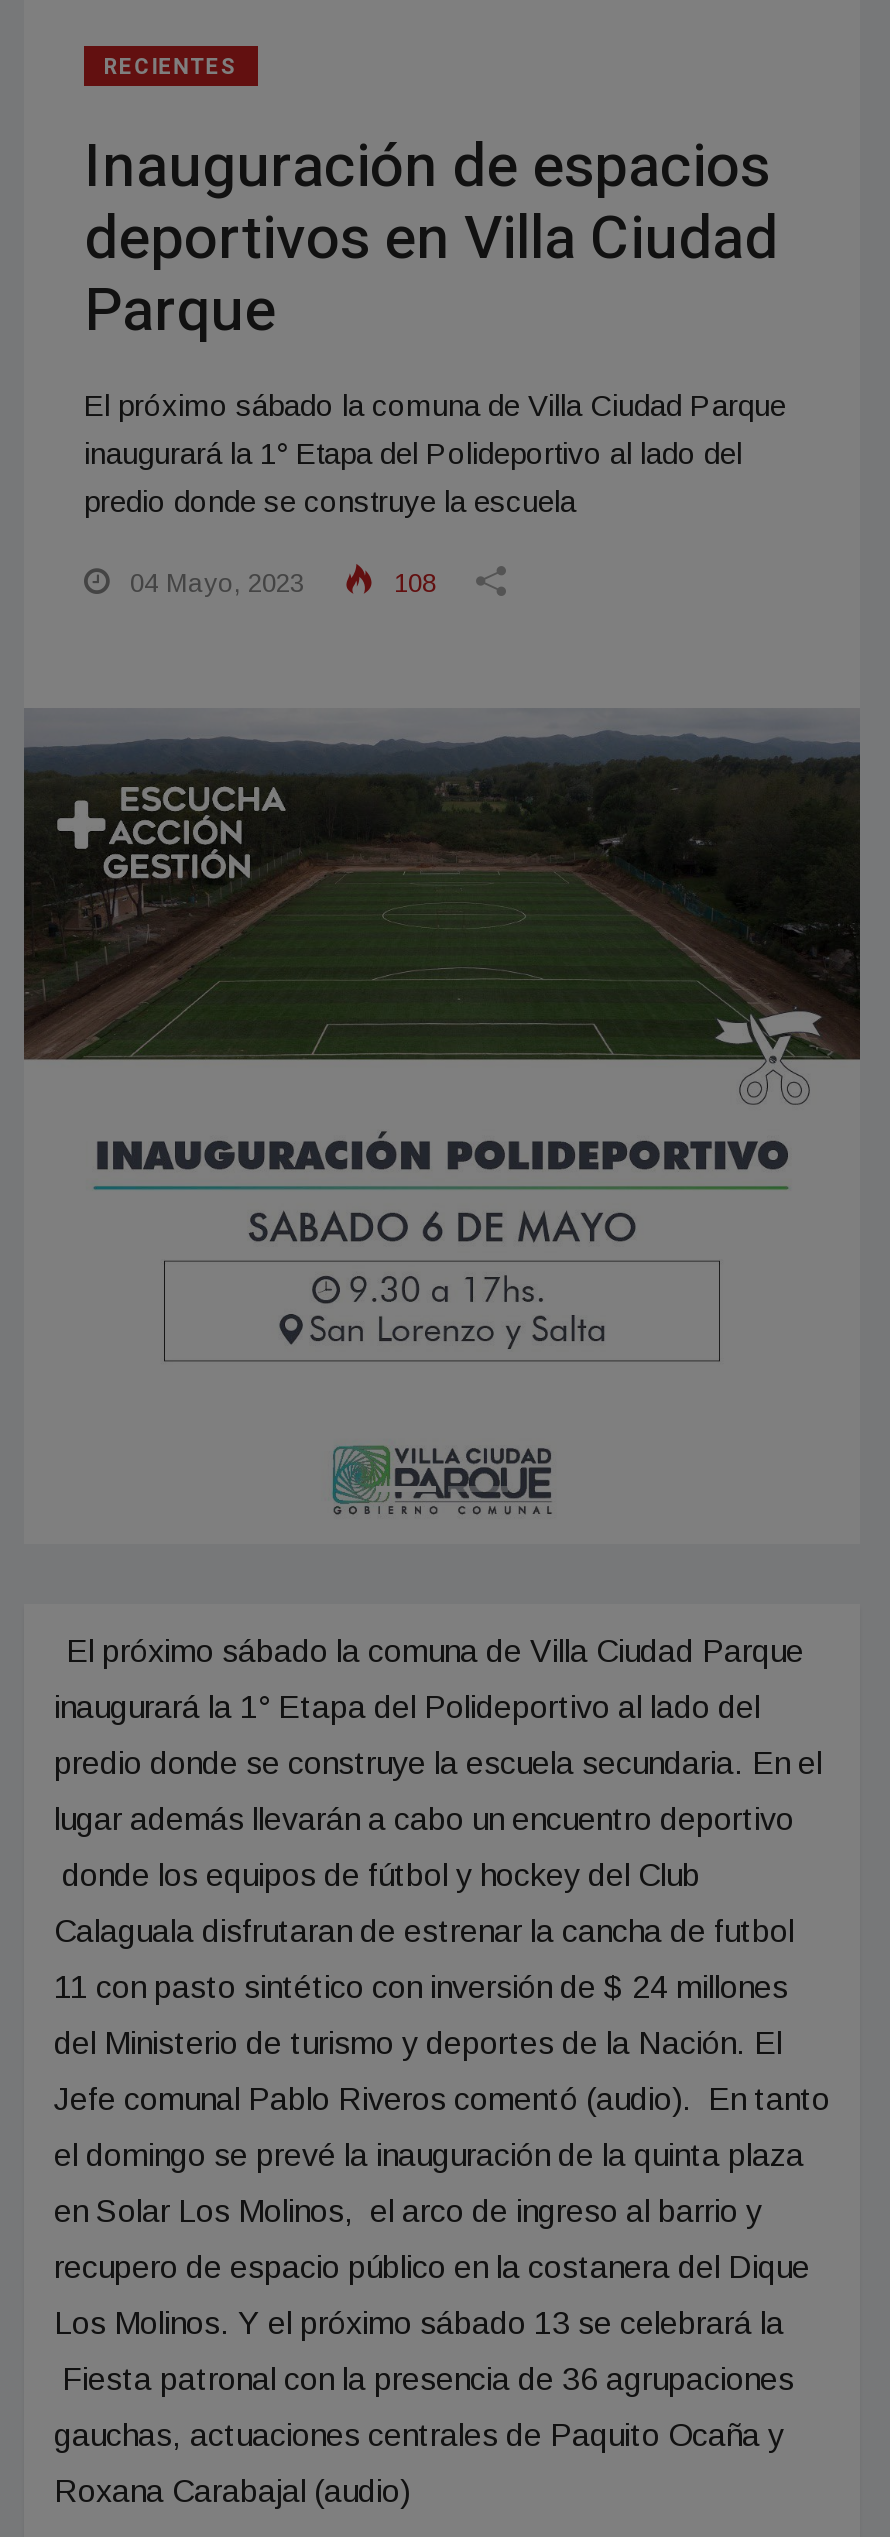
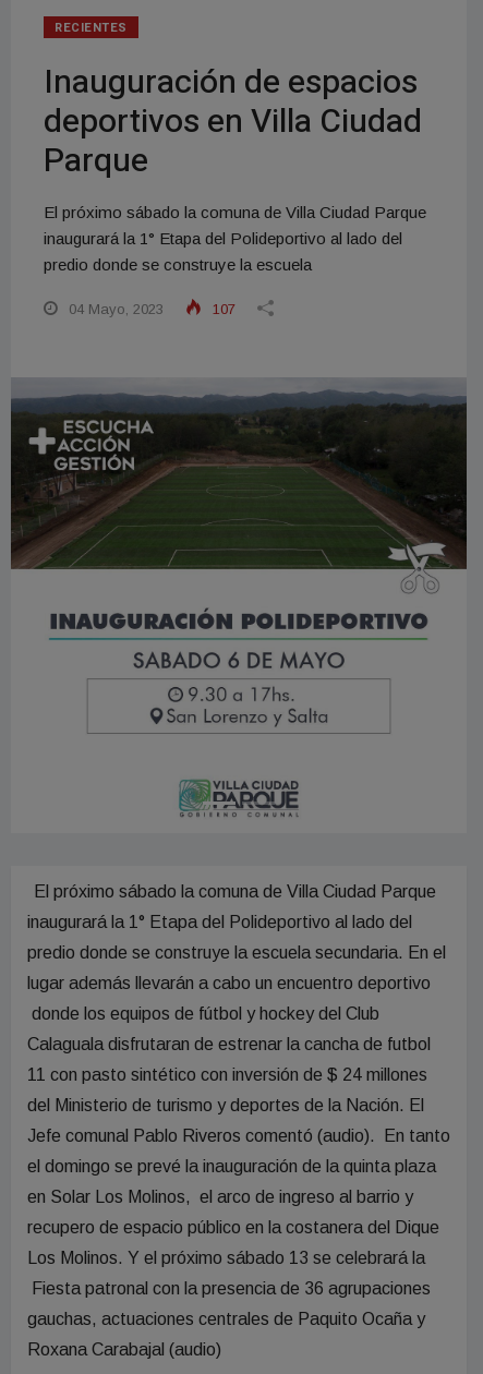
[386,568,436,598] 108 -> [208,301,236,317] 107

